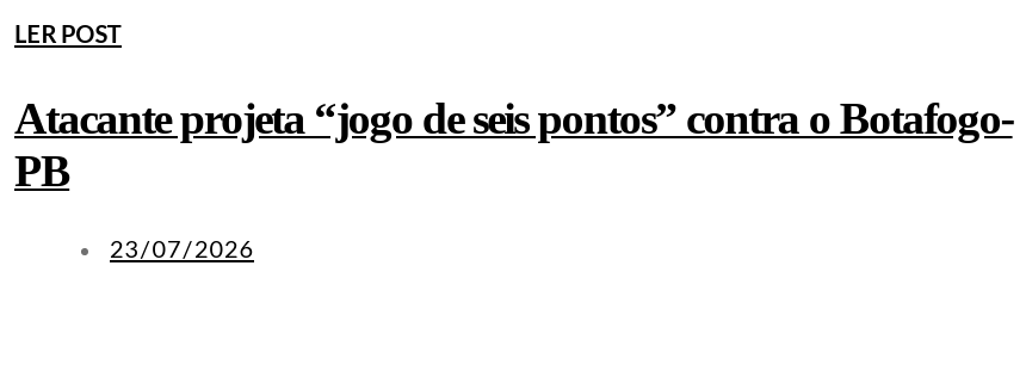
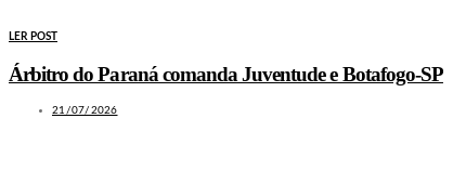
[14,93,1012,195] Atacante projeta “jogo de seis pontos” contra o Botafogo- | PB -> [9,63,443,85] Árbitro do Paraná comanda Juventude e Botafogo-SP
[110,238,254,262] 23/07/2026 -> [52,105,118,116] 21/07/2026

